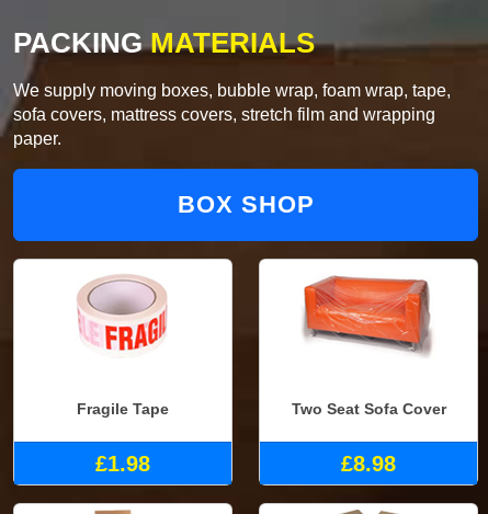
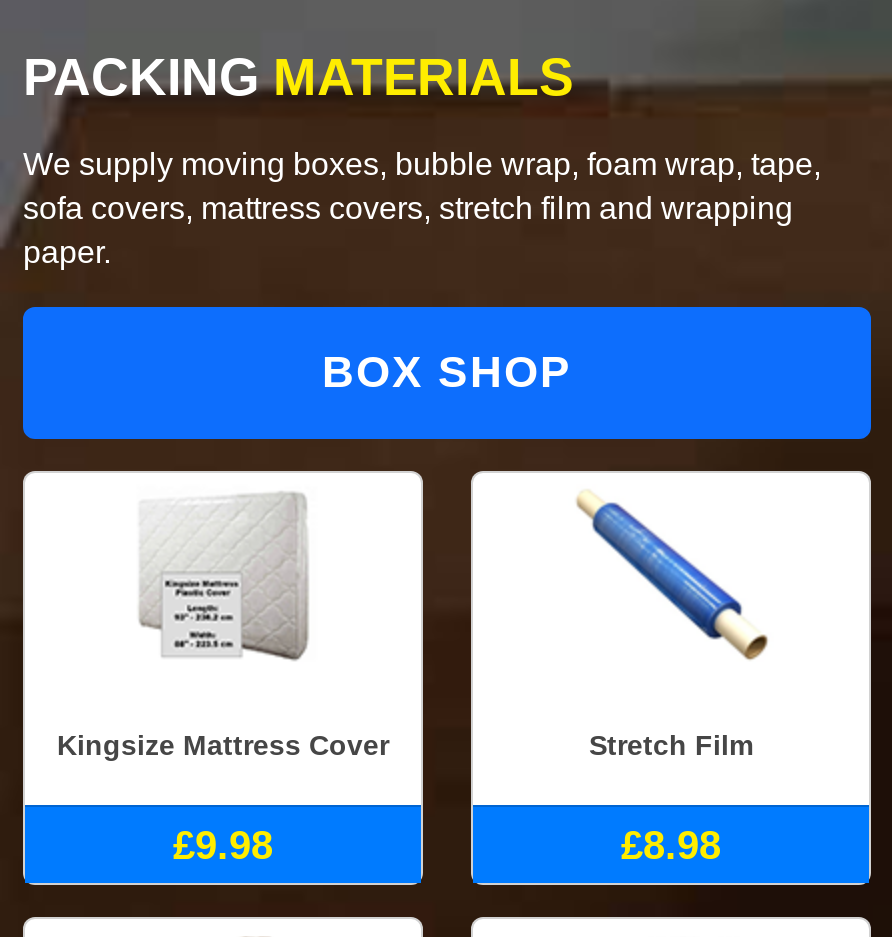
[77,271,169,417] [image] | Fragile Tape -> [57,491,389,760] [image] | Kingsize Mattress Cover
[291,271,446,417] [image] | Two Seat Sofa Cover -> [553,491,785,760] [image] | Stretch Film
[95,452,150,476] £1.98 -> [173,823,273,867] £9.98

